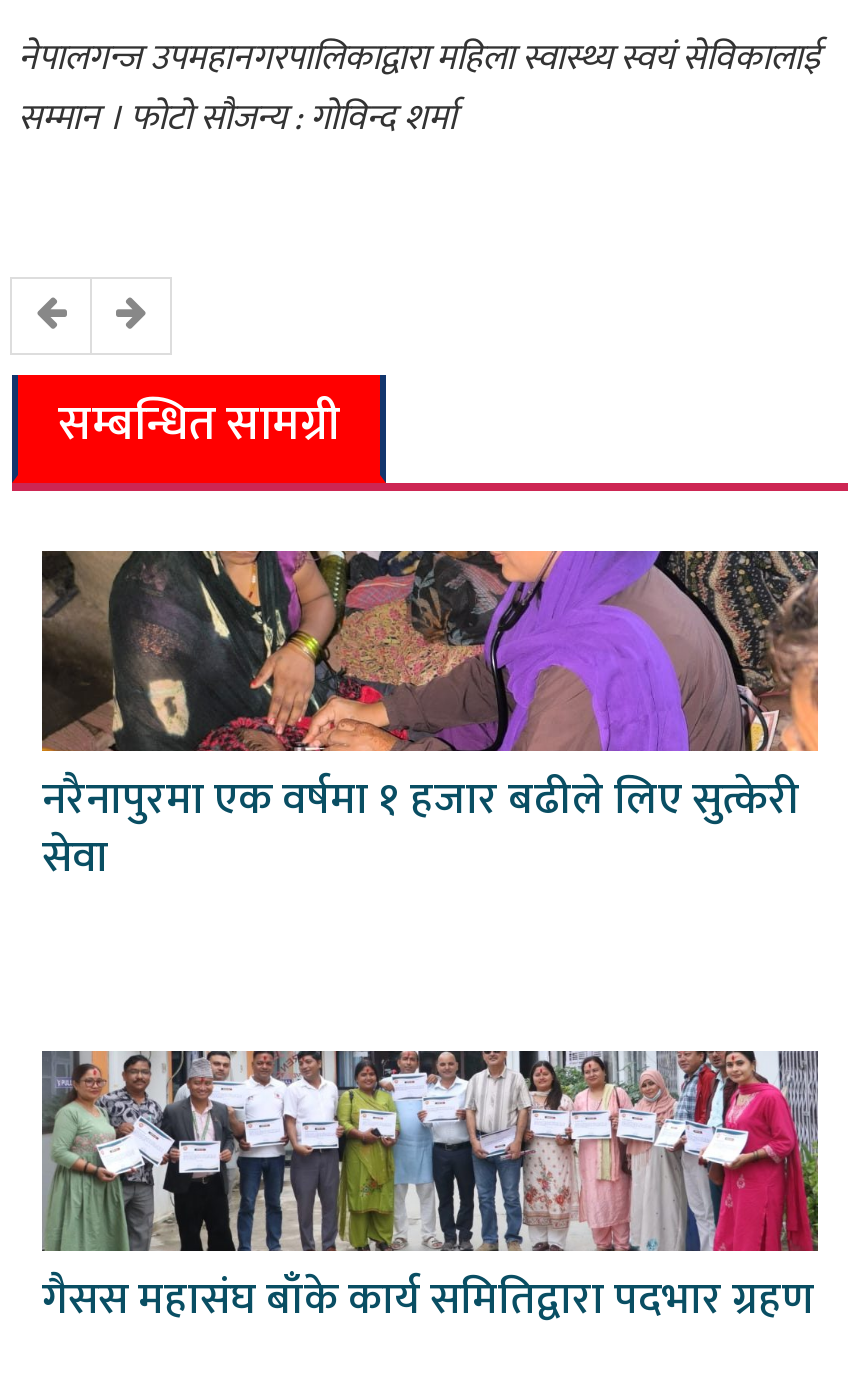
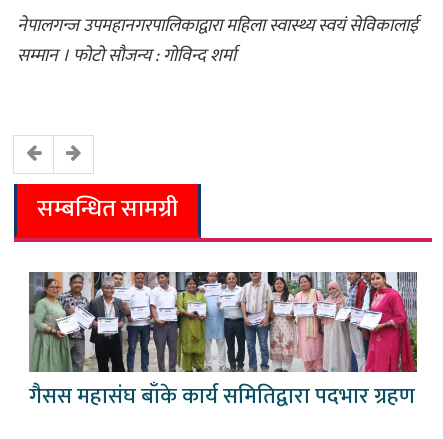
[42,550,820,895] [image] | नरैनापुरमा एक वर्षमा १ हजार बढीले लिए सुत्केरी | सेवा -> none

